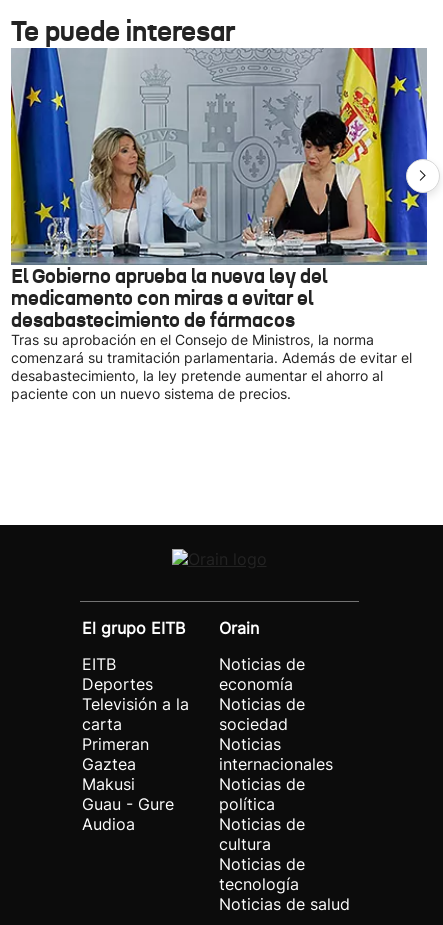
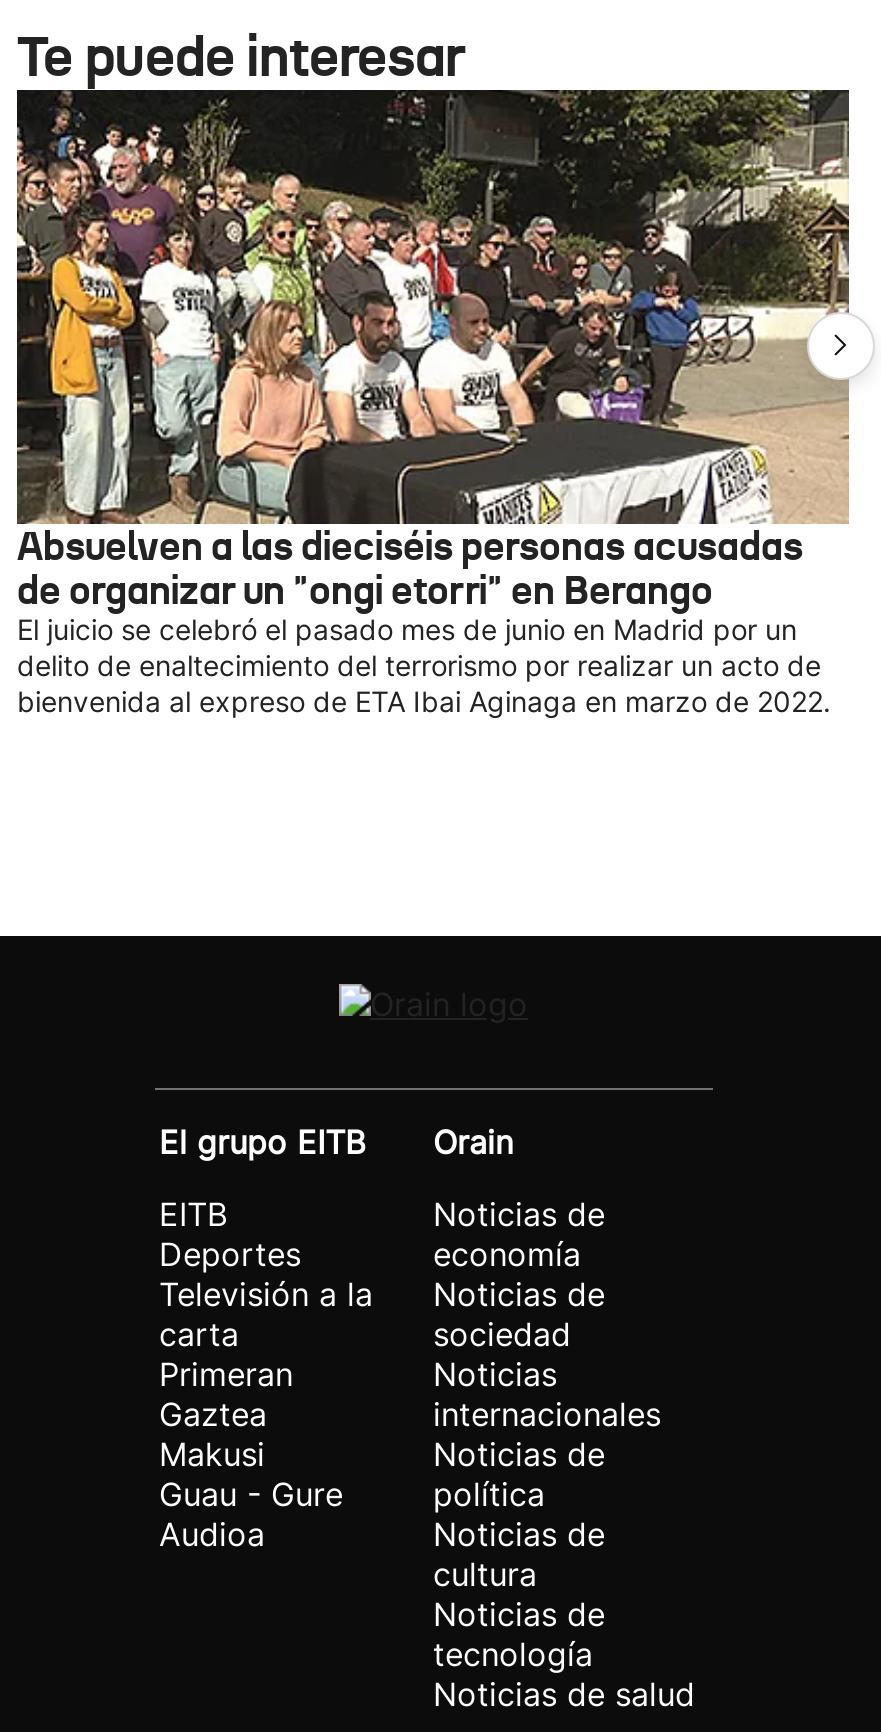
[10,47,428,402] [image] | El Gobierno aprueba la nueva ley del | medicamento con miras a evitar el | desabastecimiento de fármacos | Tras su aprobación en el Consejo de Ministros, la norma | comenzará su tramitación parlamentaria. Además de evitar el | desabastecimiento, la ley pretende aumentar el ahorro al | paciente con un nuevo sistema de precios. -> [15,88,851,718] [image] | Absuelven a las dieciséis personas acusadas | de organizar un "ongi etorri" en Berango | El juicio se celebró el pasado mes de junio en Madrid por un | delito de enaltecimiento del terrorismo por realizar un acto de | bienvenida al expreso de ETA Ibai Aginaga en marzo de 2022.

